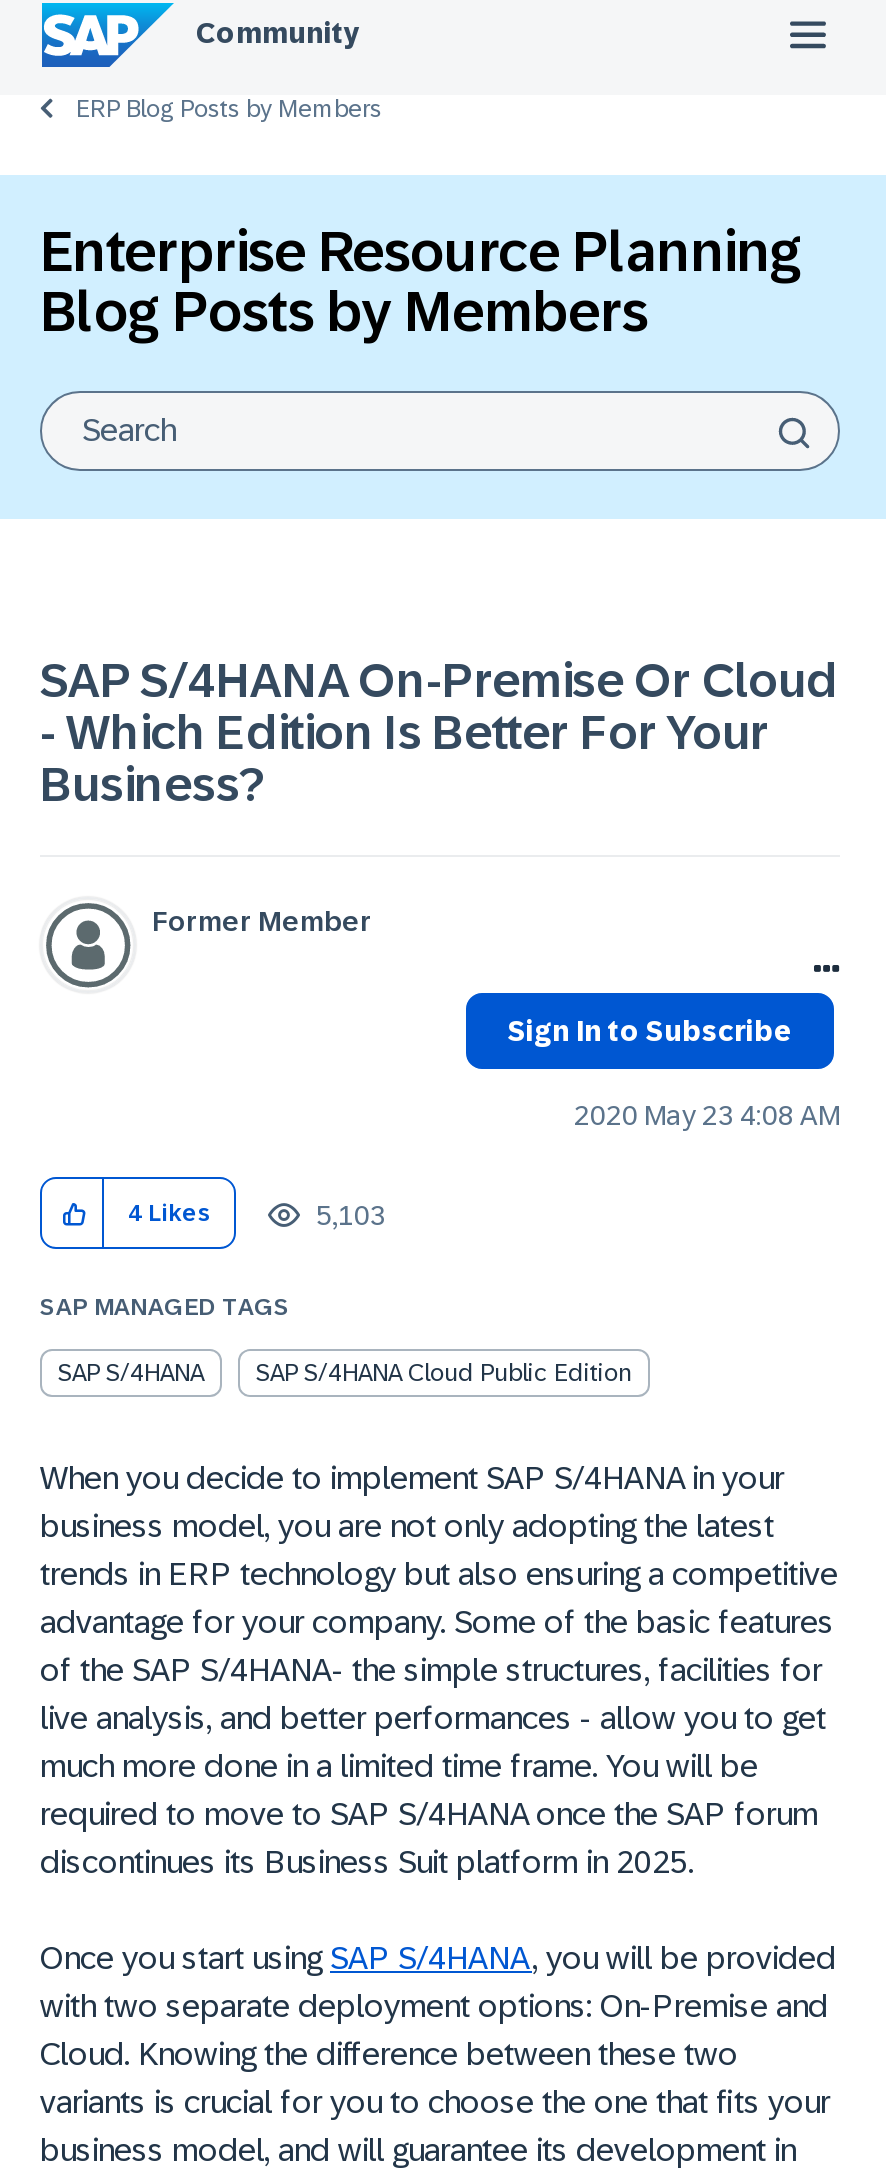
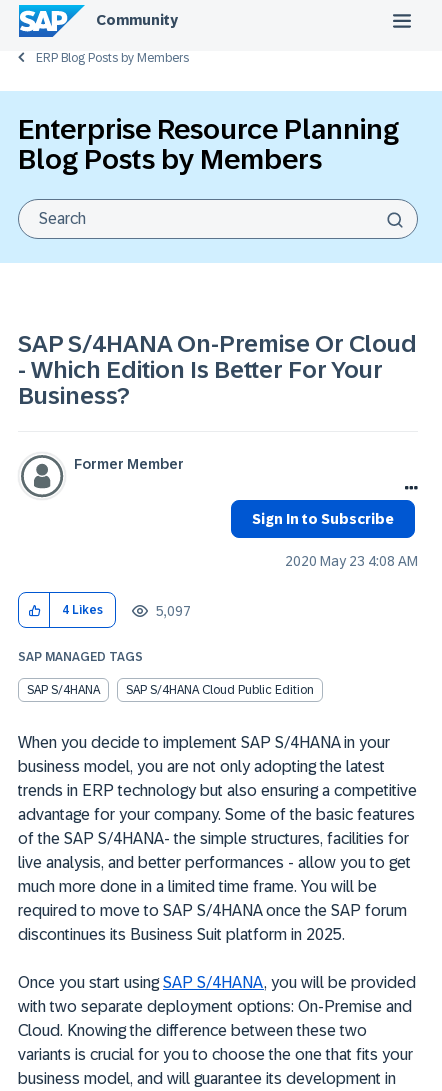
[316,1199,386,1231] 5,103 -> [156,603,191,619] 5,097

